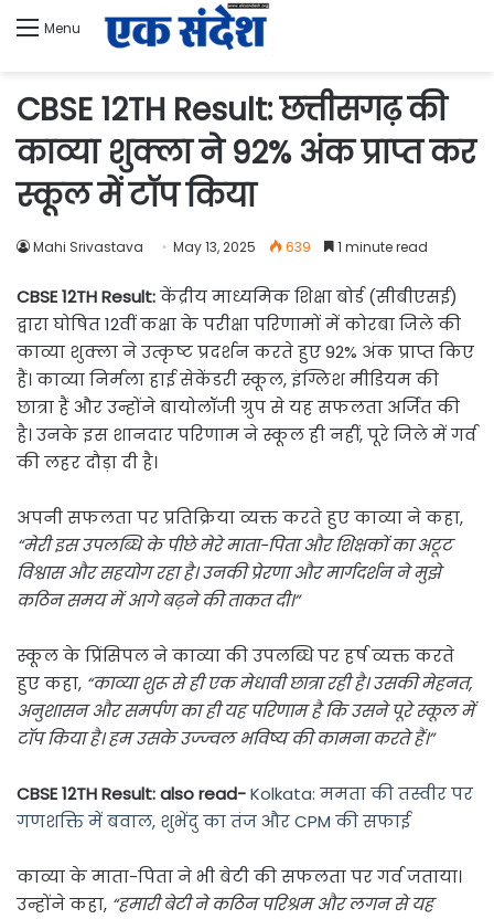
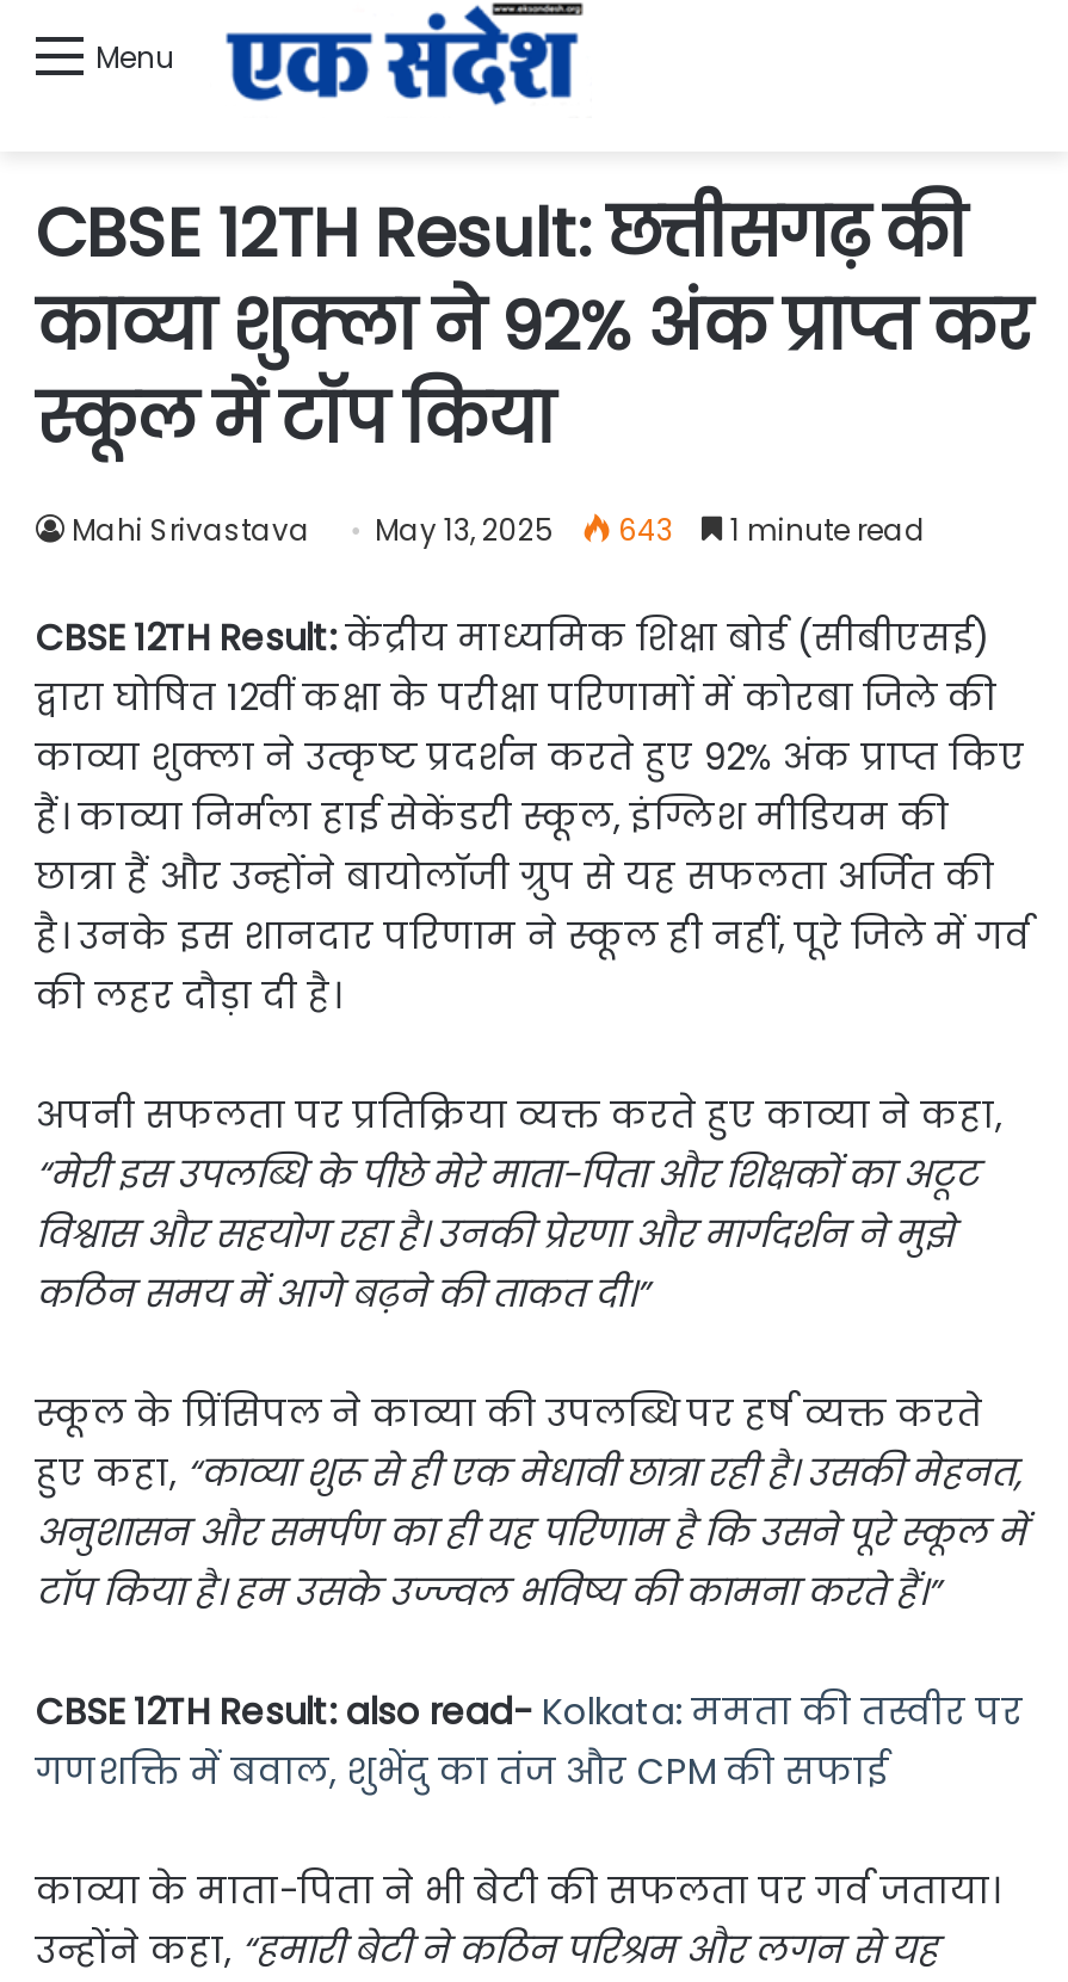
[33,237,428,256] Mahi Srivastava May 13, 2025 639 1 minute read -> [72,509,926,550] Mahi Srivastava May 13, 2025 643 1 minute read

